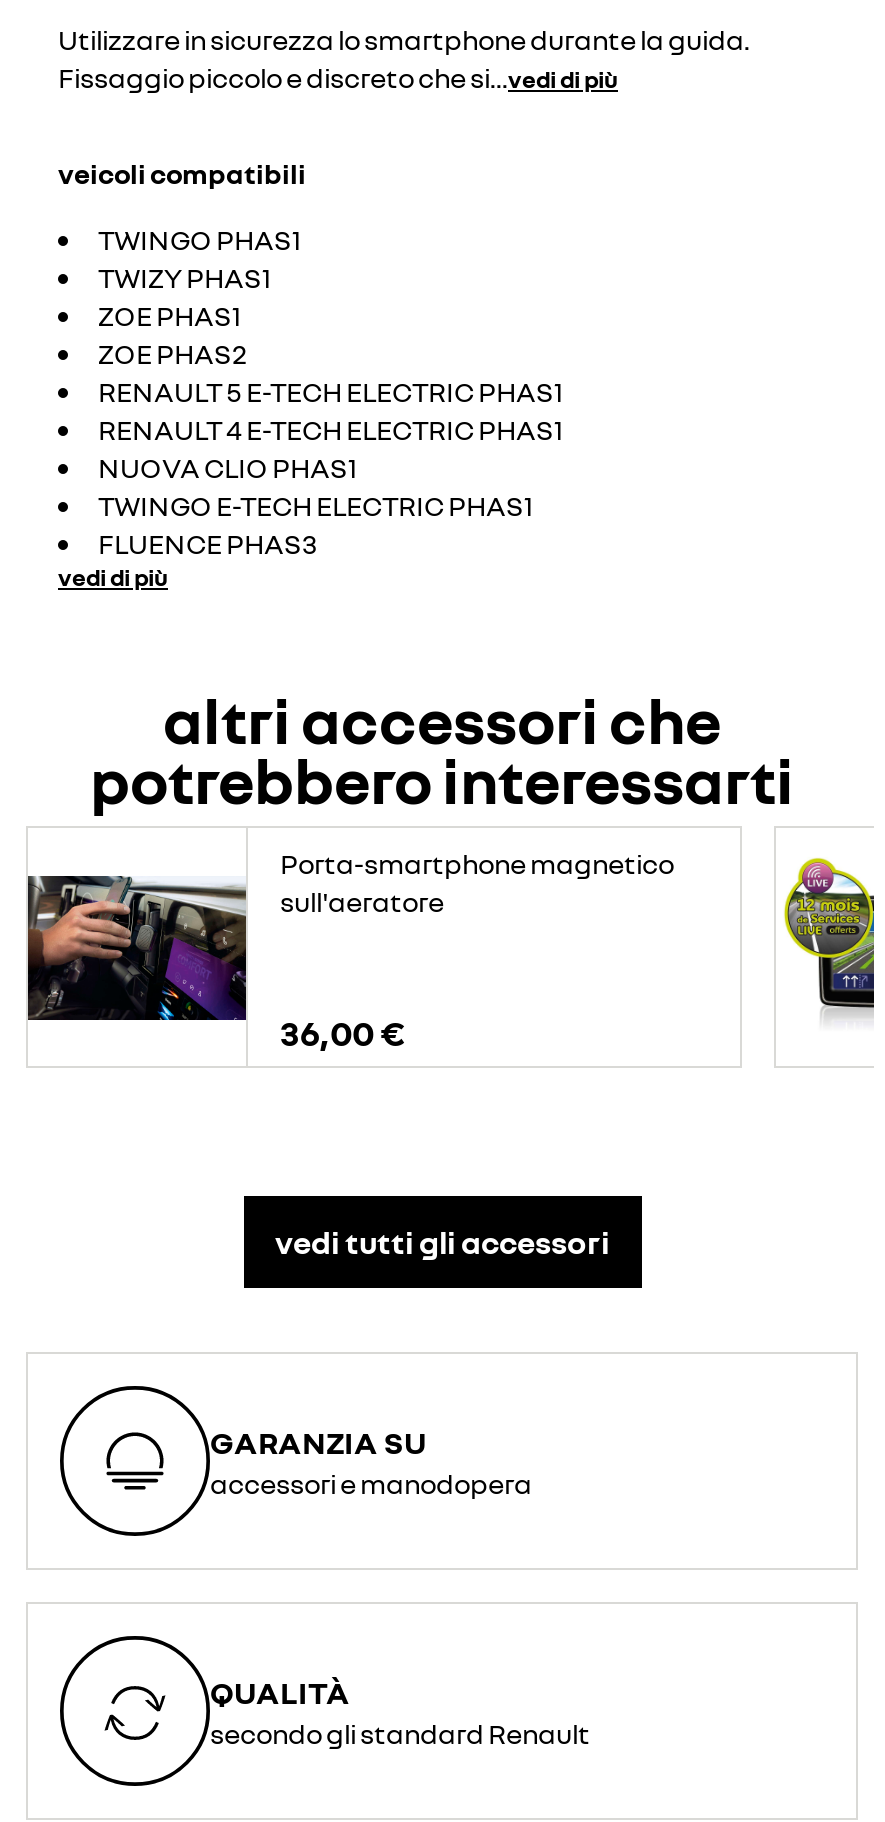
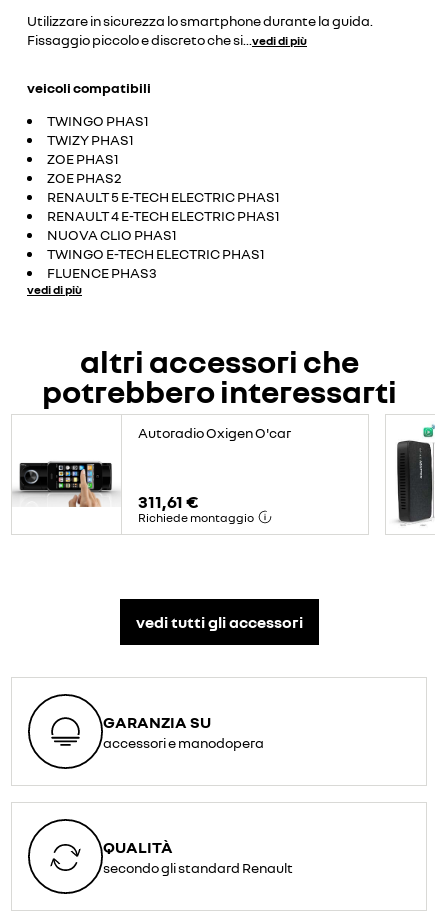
[26,847,674,1022] [image] | Porta-smartphone magnetico | sull'aeratore -> [12,424,291,511] [image] | Autoradio Oxigen O'car
[782,848,876,1046] [image] -> [390,424,436,526] [image]
[280,1011,404,1055] 36,00 € -> [138,490,254,525] 311,61 € | Richiede montaggio

